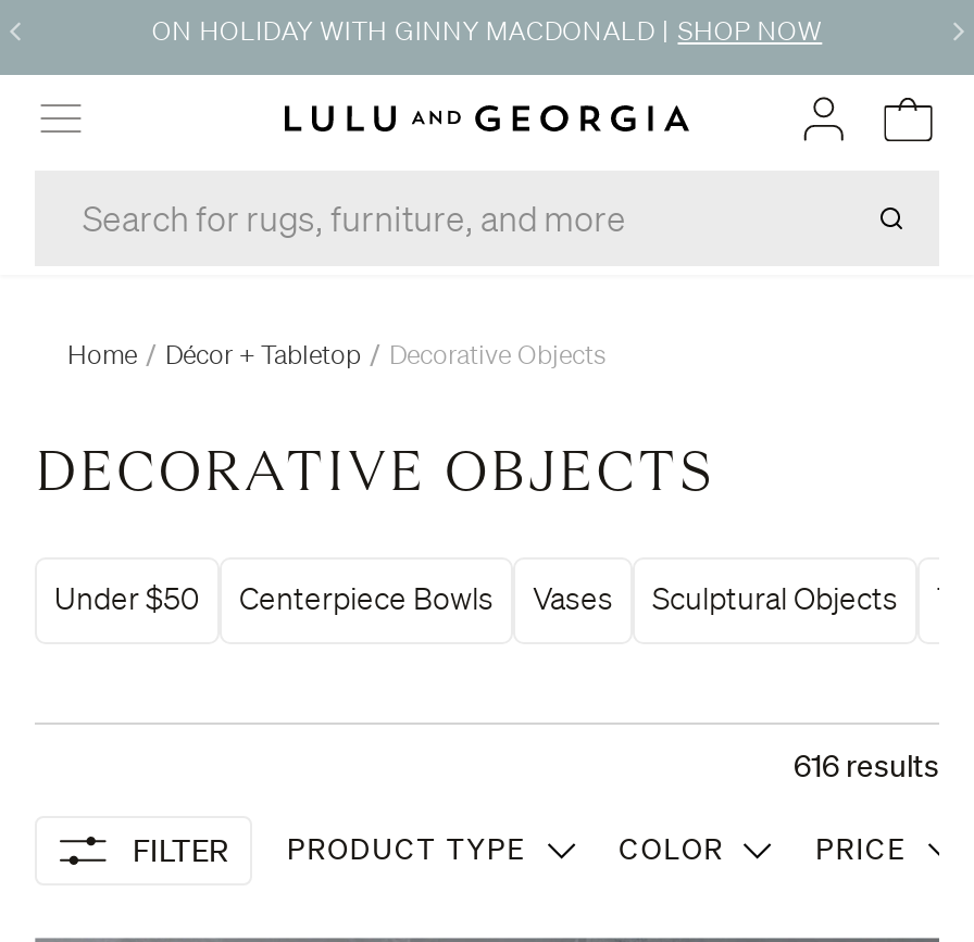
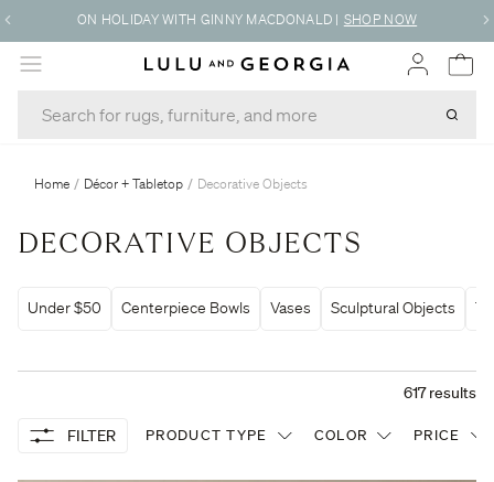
[794,746,939,786] 616 results -> [404,383,476,403] 617 results

